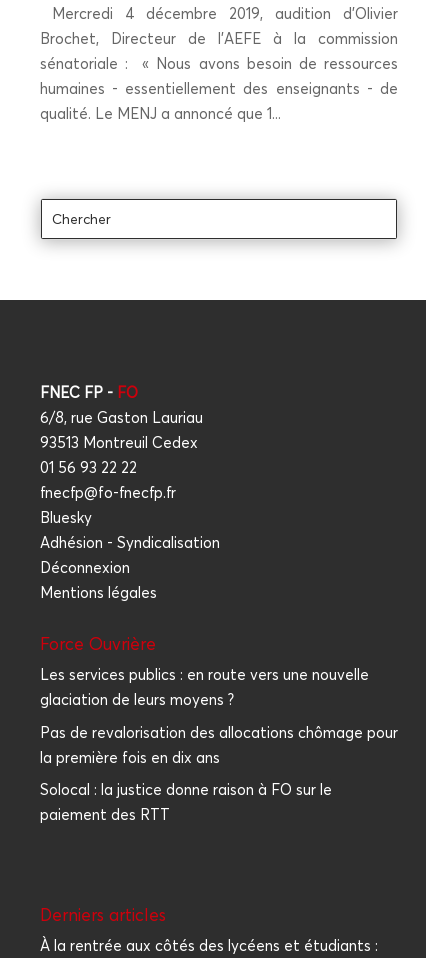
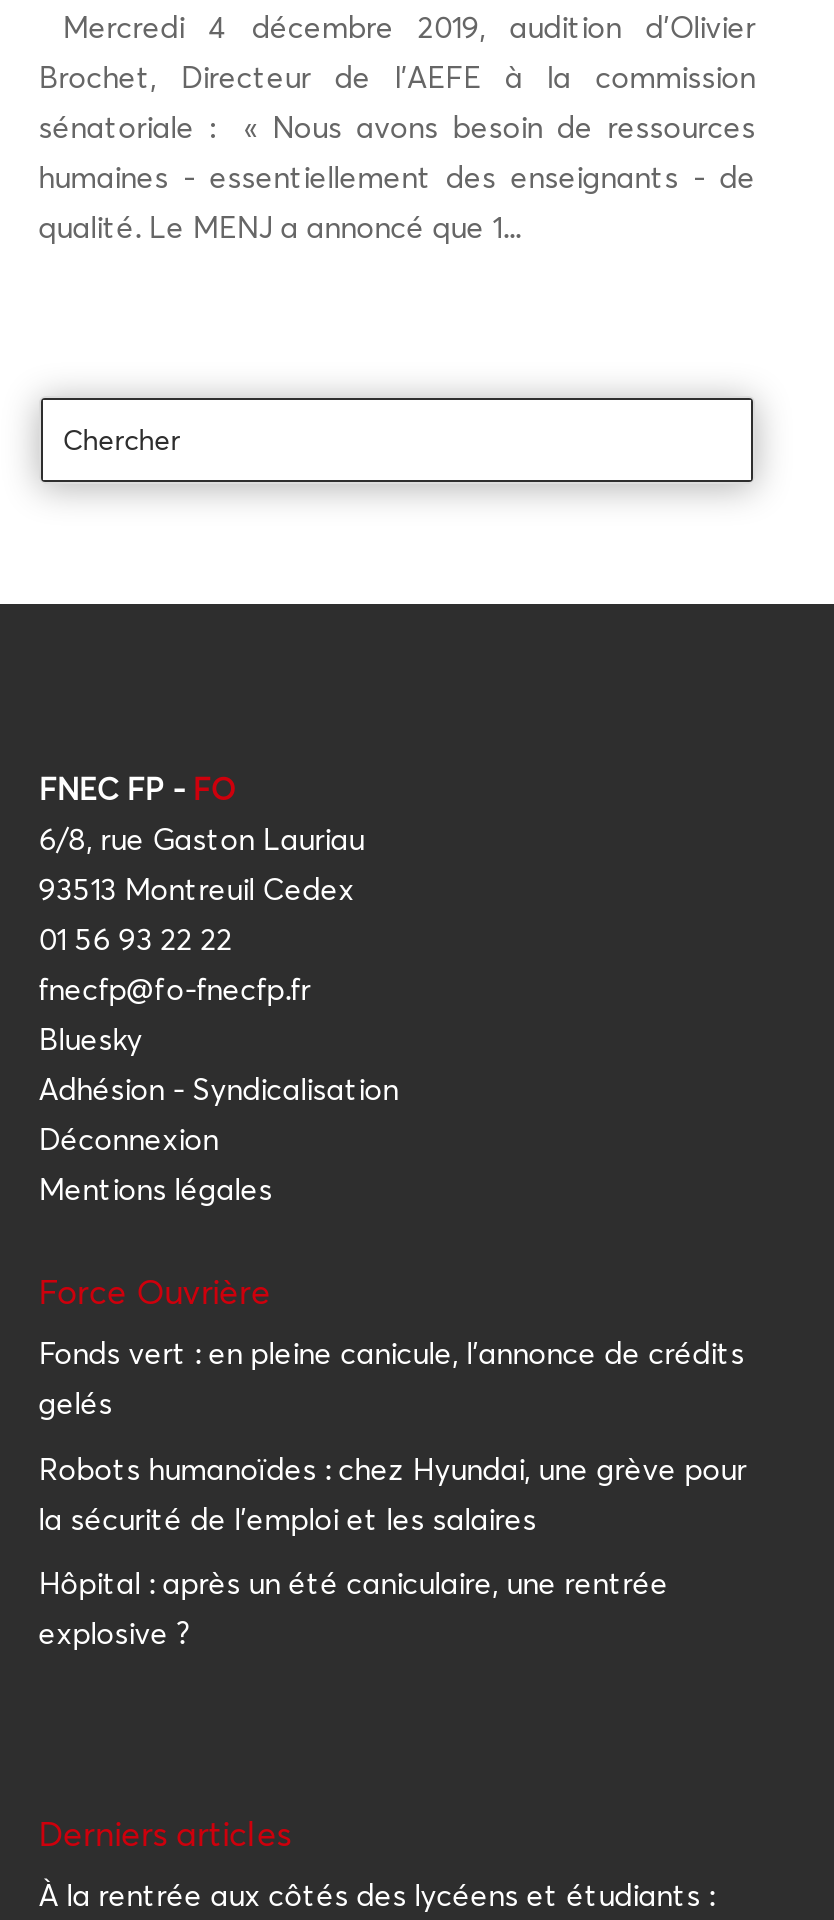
[40,665,369,709] Les services publics : en route vers une nouvelle | glaciation de leurs moyens ? -> [39,1334,745,1422] Fonds vert : en pleine canicule, l'annonce de crédits | gelés
[40,722,398,766] Pas de revalorisation des allocations chômage pour | la première fois en dix ans -> [39,1449,747,1537] Robots humanoïdes : chez Hyundai, une grève pour | la sécurité de l'emploi et les salaires
[40,780,332,824] Solocal : la justice donne raison à FO sur le | paiement des RTT -> [39,1564,669,1652] Hôpital : après un été caniculaire, une rentrée | explosive ?

